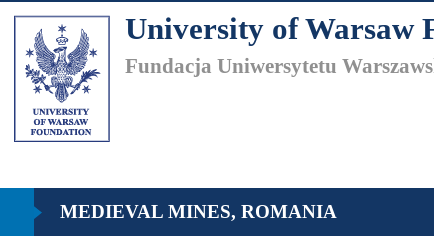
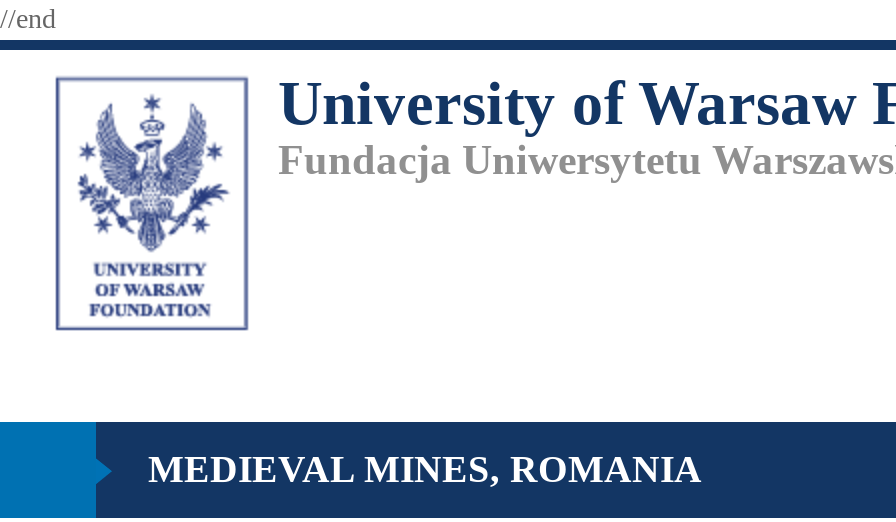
none -> [0,4,56,34] //end

